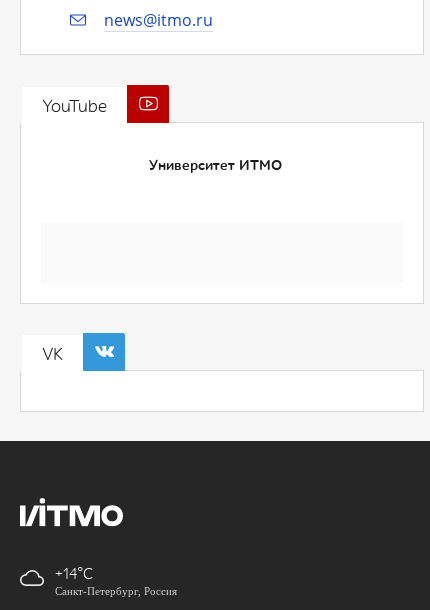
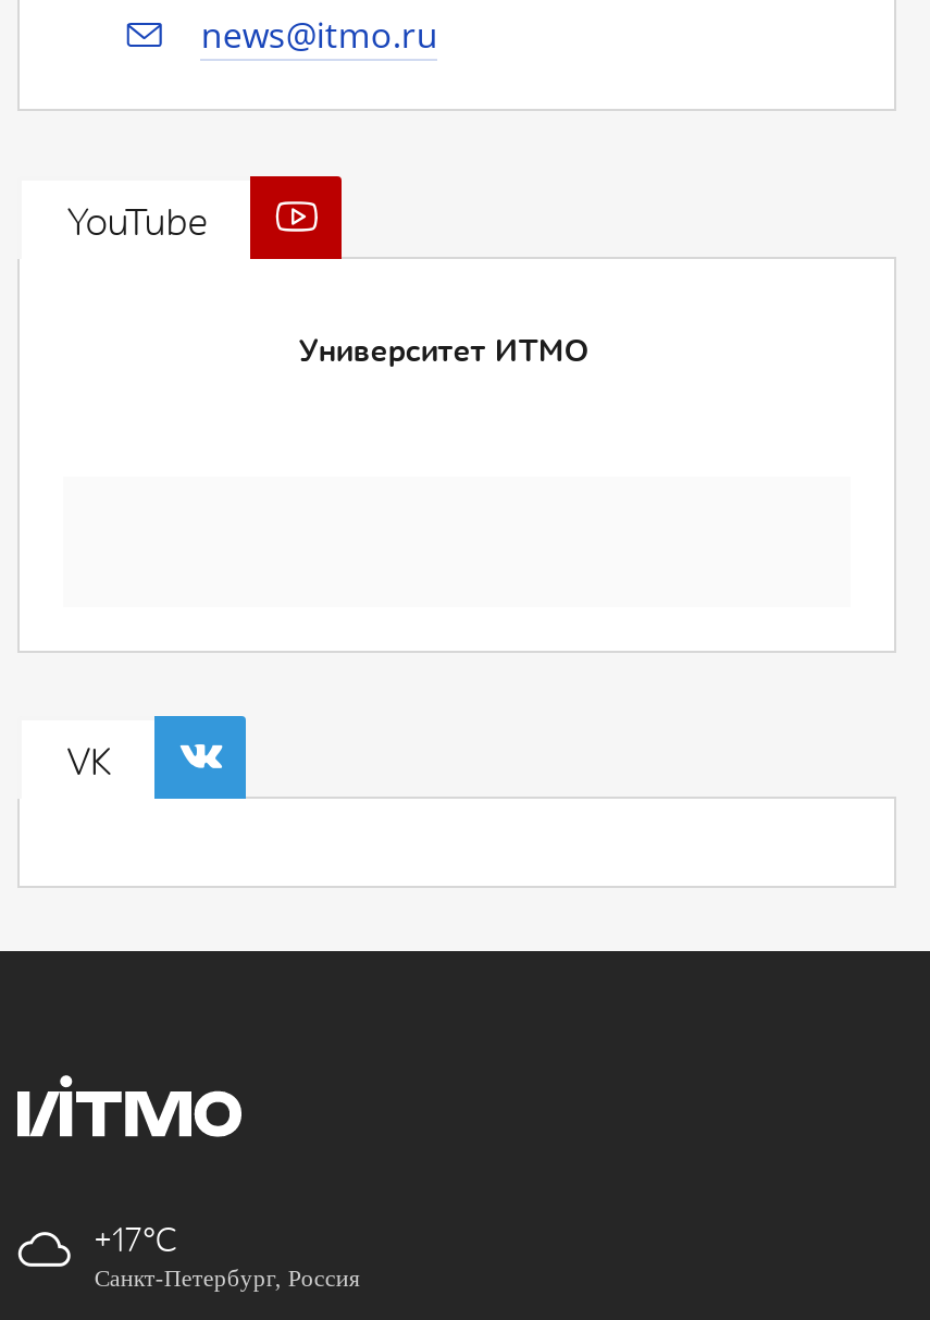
[55,565,77,584] +14 -> [94,1221,142,1262] +17

